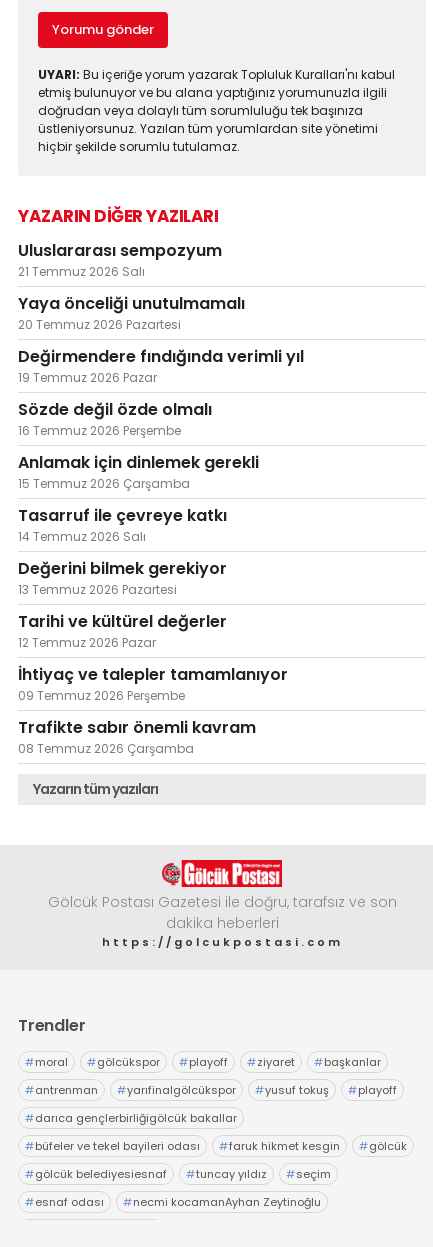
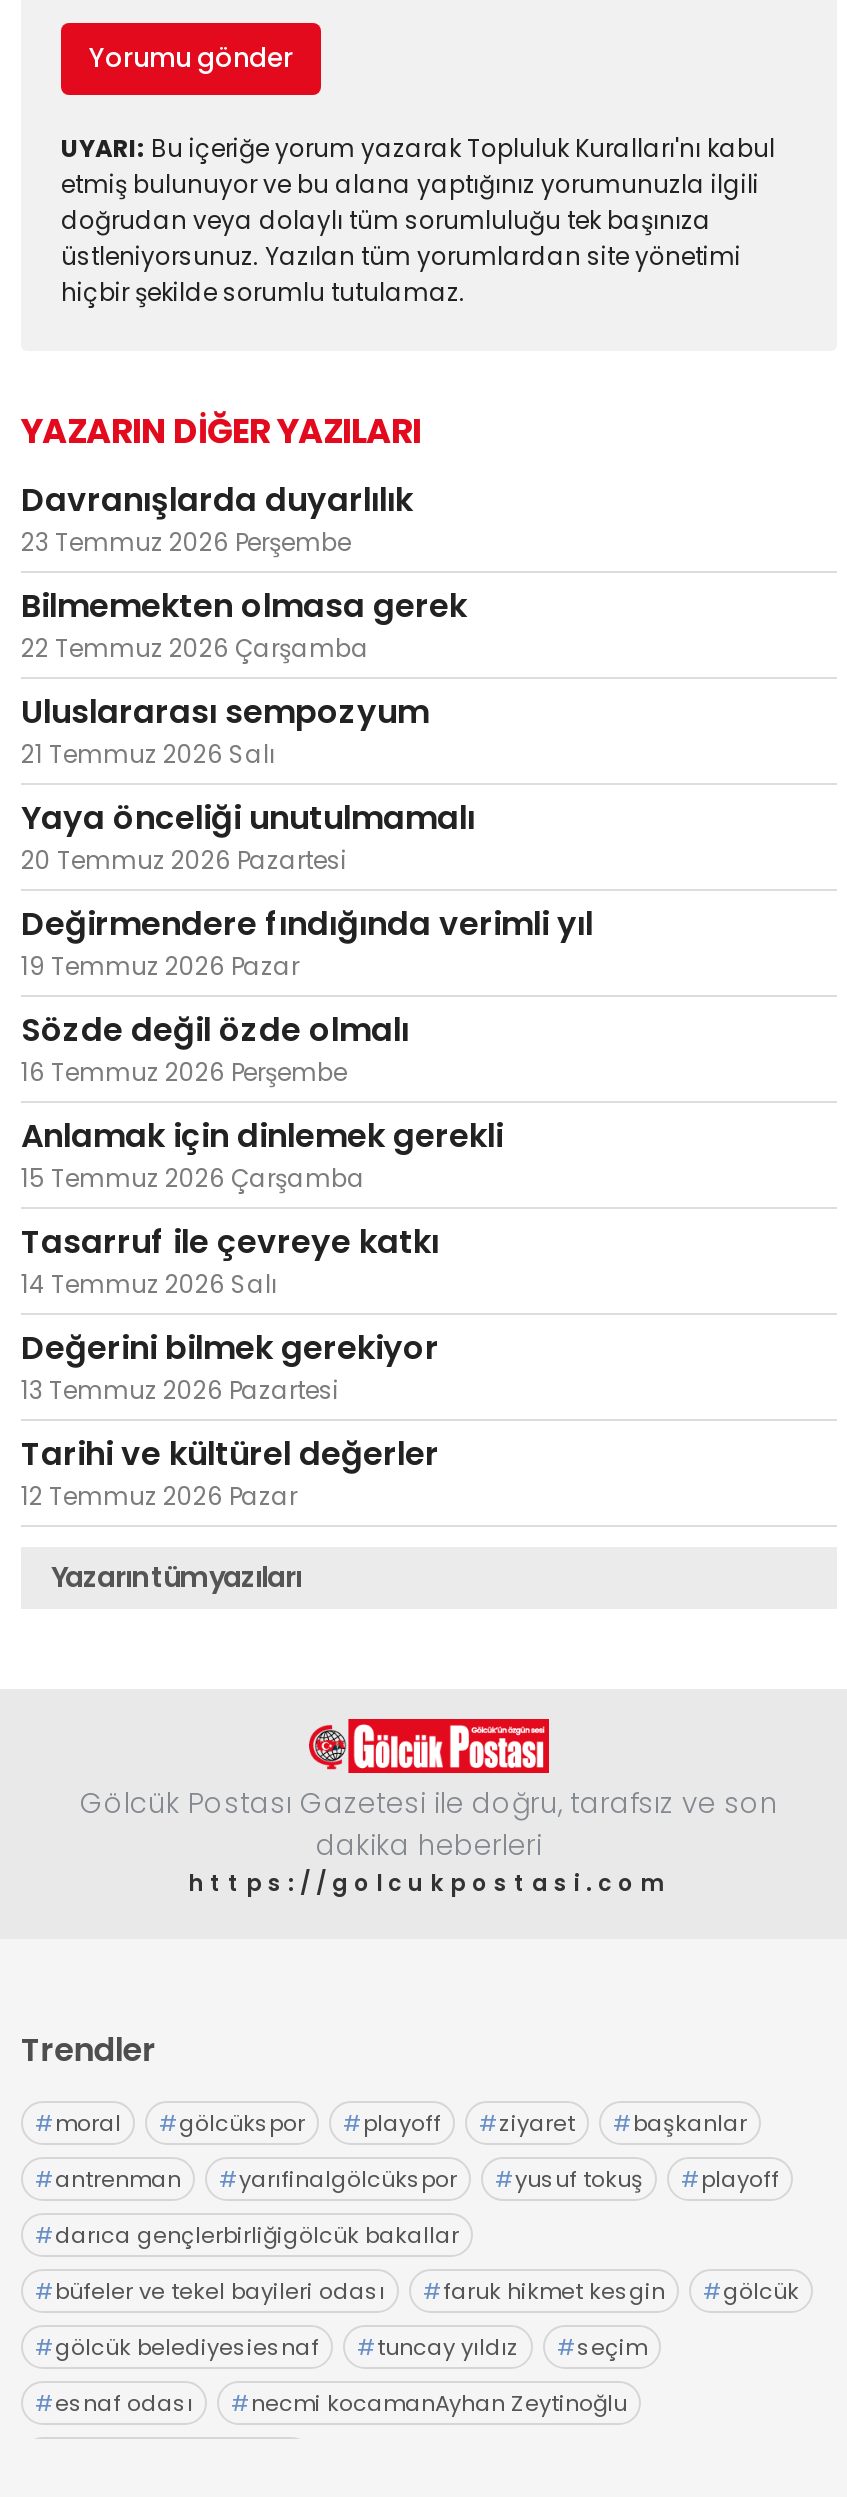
none -> [21,478,467,666] Davranışlarda duyarlılık | 23 Temmuz 2026 Perşembe | Bilmemekten olmasa gerek | 22 Temmuz 2026 Çarşamba
moved [18,239,304,651] -> [21,690,593,1514]: Uluslararası sempozyum | 21 Temmuz 2026 Salı | Yaya önceliği unutulmamalı | ... | Tarihi ve kültürel değerler | 12 Temmuz 2026 Pazar
[18,663,288,757] İhtiyaç ve talepler tamamlanıyor | 09 Temmuz 2026 Perşembe | Trafikte sabır önemli kavram | 08 Temmuz 2026 Çarşamba -> none

